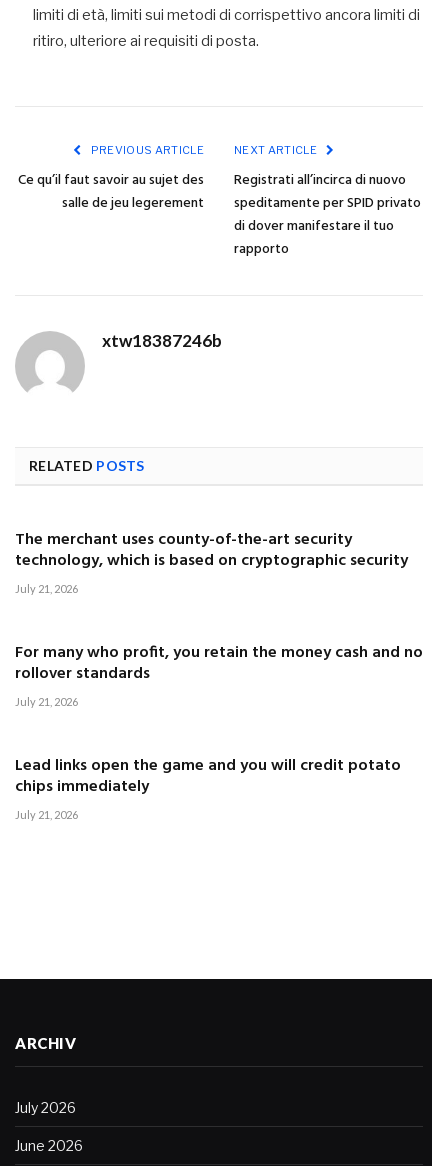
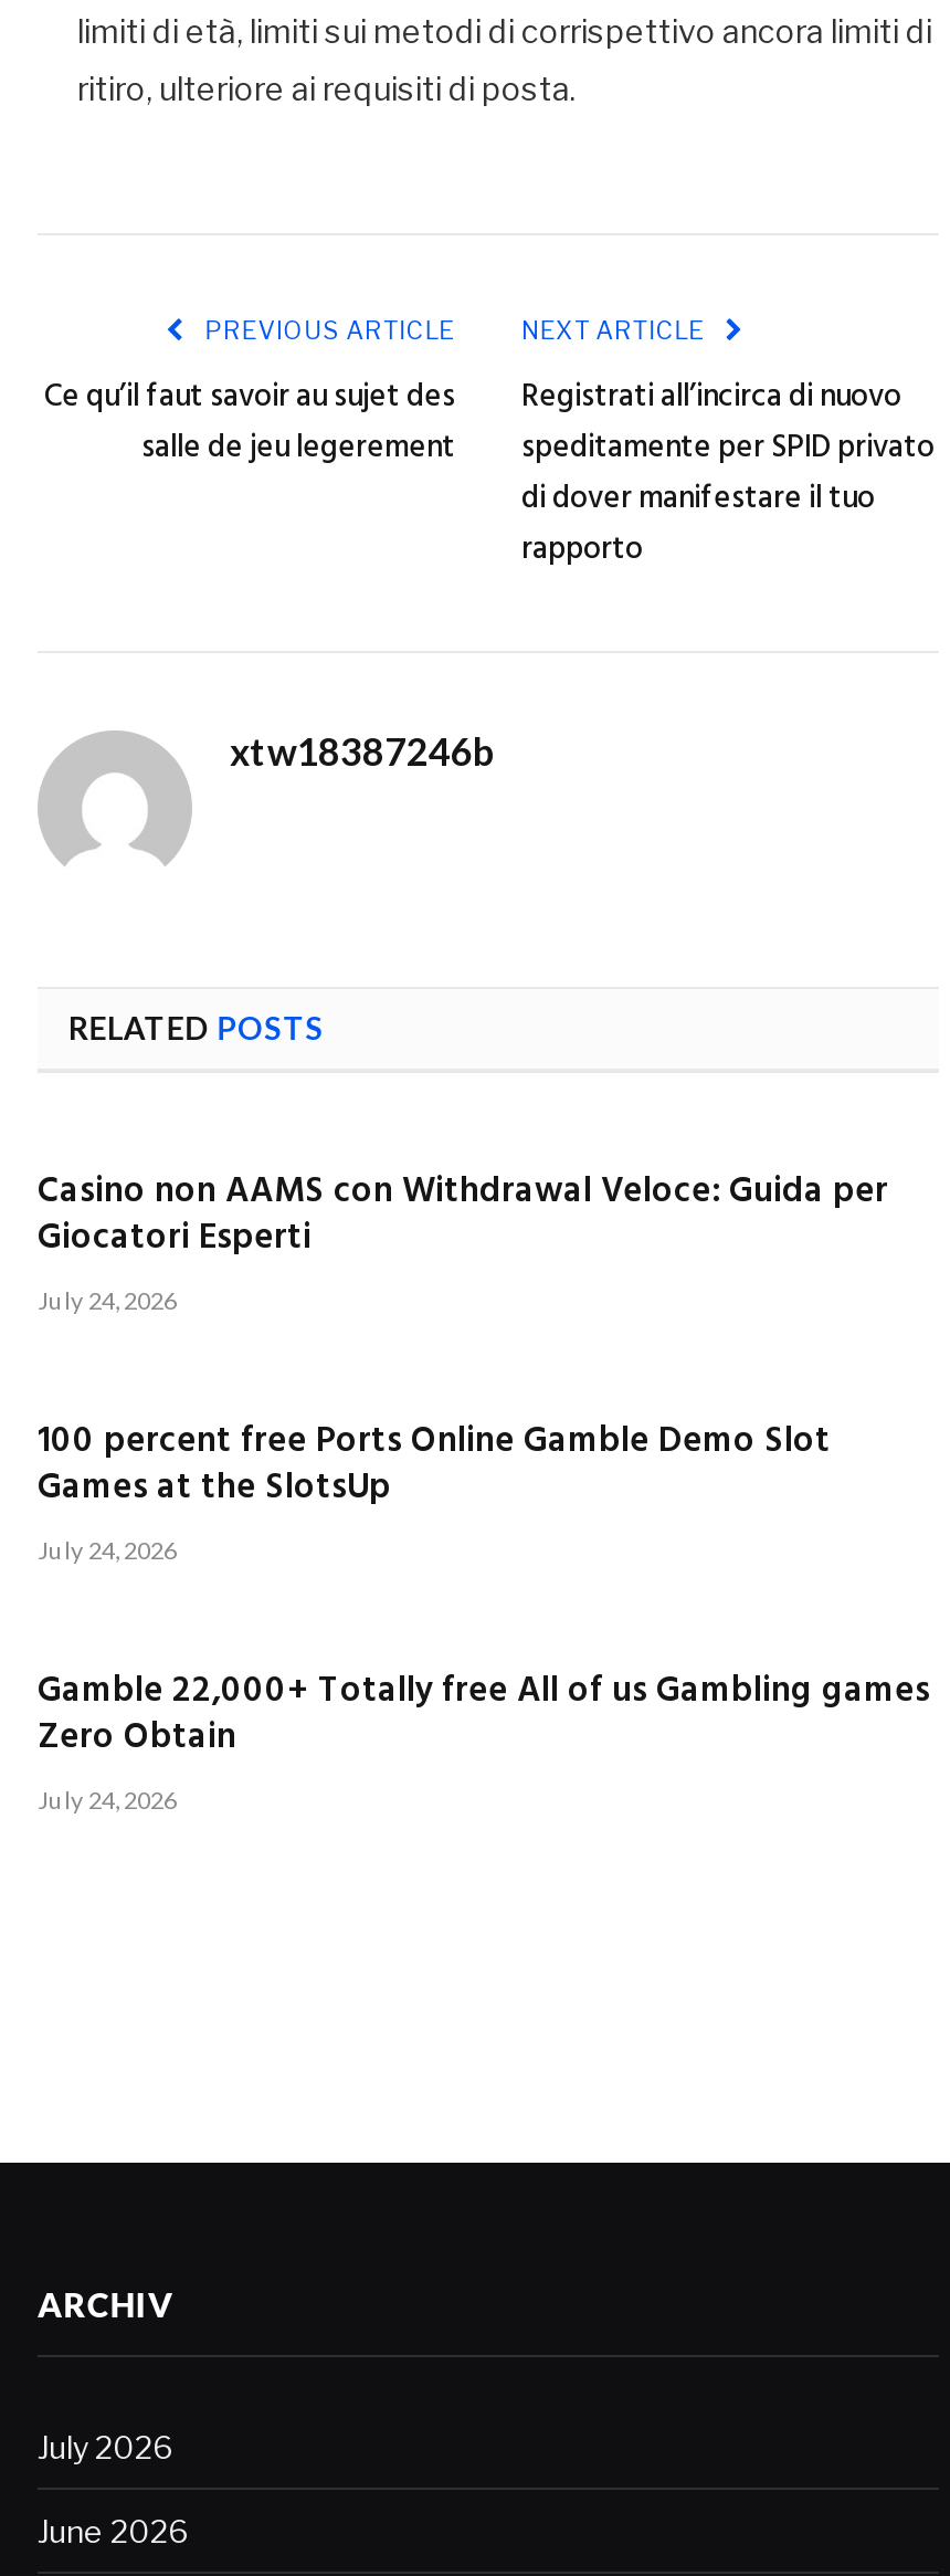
[15,527,408,595] The merchant uses county-of-the-art security | technology, which is based on cryptographic security | July 21, 2026 -> [38,1163,888,1313] Casino non AAMS con Withdrawal Veloce: Guida per | Giocatori Esperti | July 24, 2026
[15,640,423,708] For many who profit, you retain the money cash and no | rollover standards | July 21, 2026 -> [38,1413,831,1563] 100 percent free Ports Online Gamble Demo Slot | Games at the SlotsUp | July 24, 2026
[15,753,401,821] Lead links open the game and you will credit potato | chips immediately | July 21, 2026 -> [38,1663,930,1813] Gamble 22,000+ Totally free All of us Gambling games | Zero Obtain | July 24, 2026

